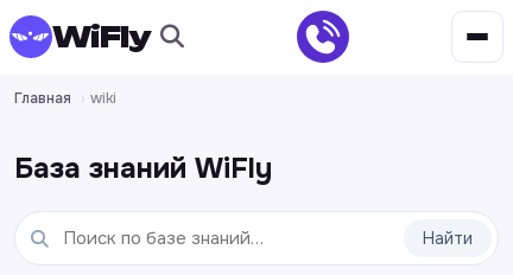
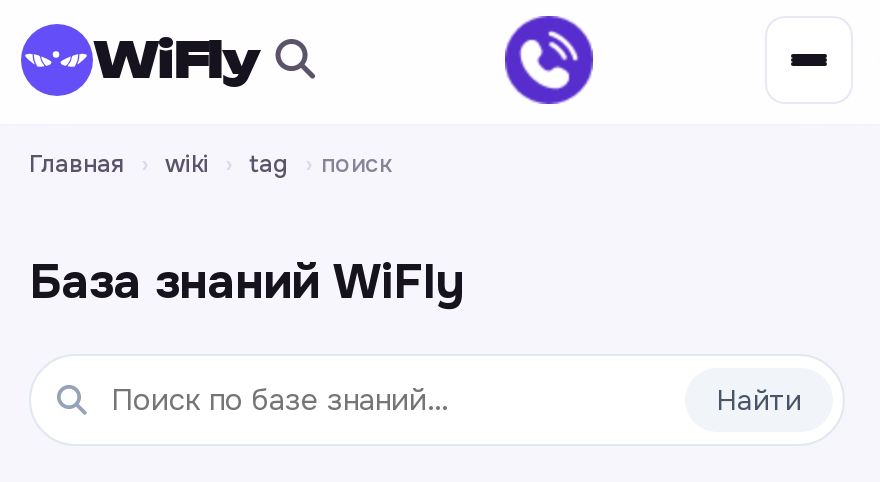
[14,88,116,107] Главная › wiki -> [29,147,391,179] Главная › wiki › tag › поиск

